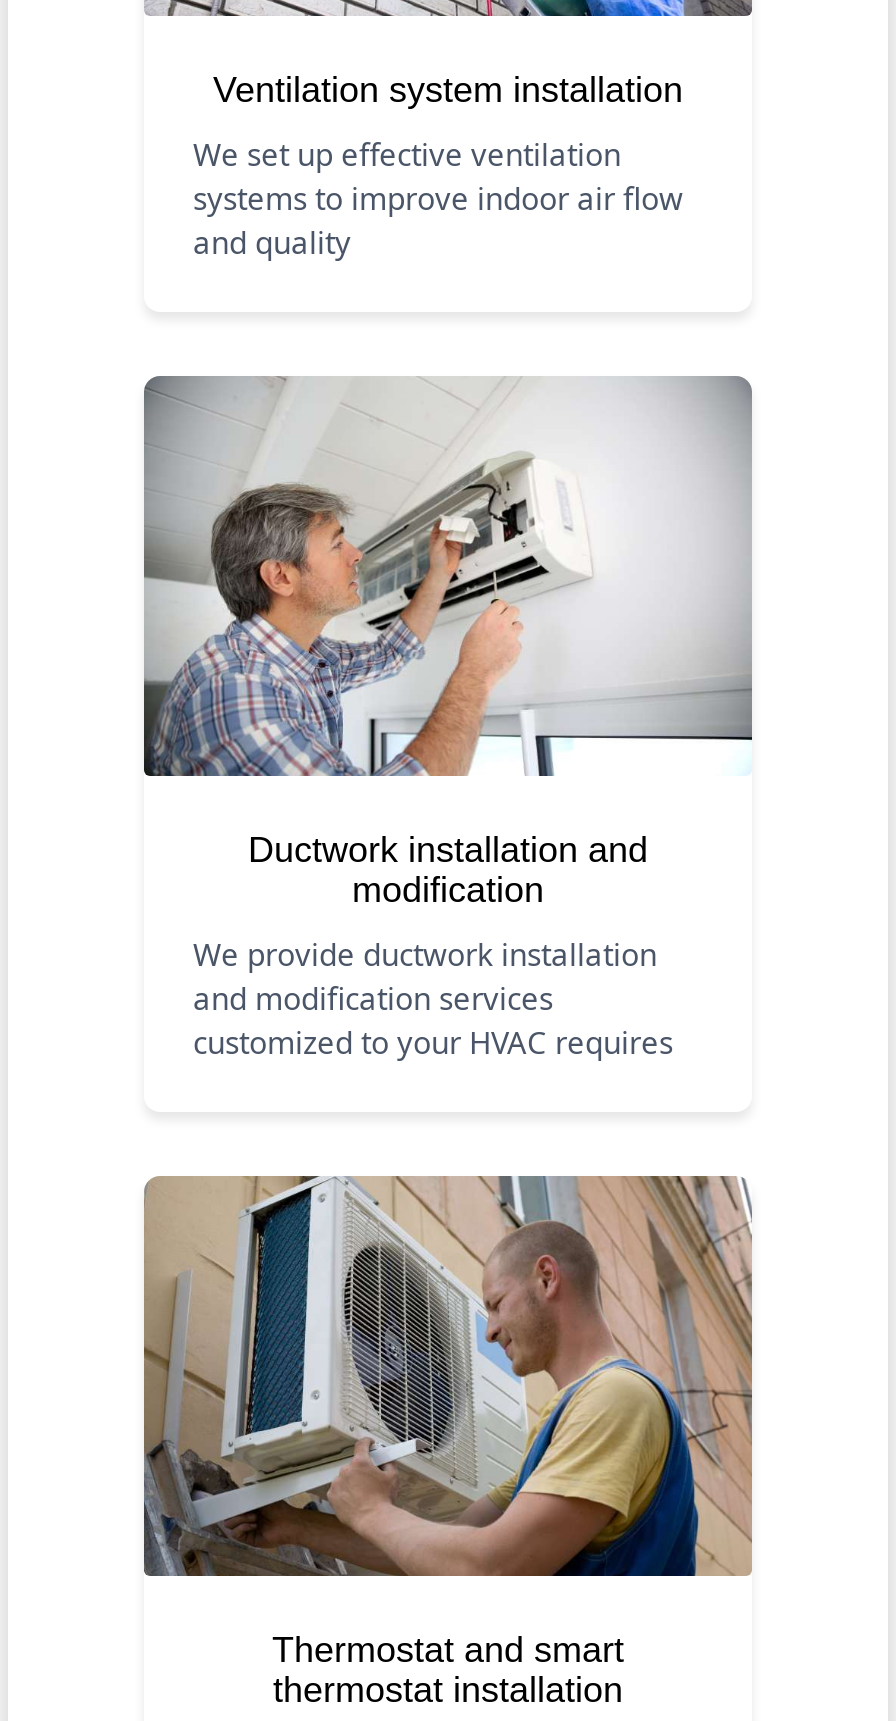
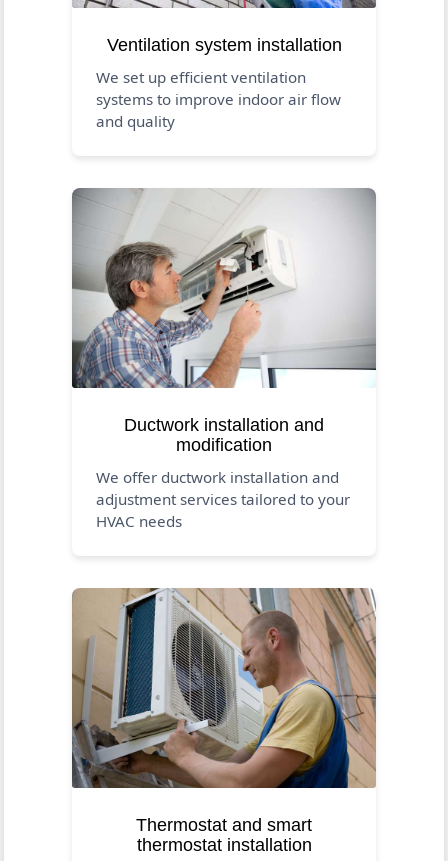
[193,133,621,173] We set up effective ventilation -> [96,67,306,87] We set up efficient ventilation
[193,933,673,1061] We provide ductwork installation | and modification services | customized to your HVAC requires -> [96,467,350,531] We offer ductwork installation and | adjustment services tailored to your | HVAC needs

